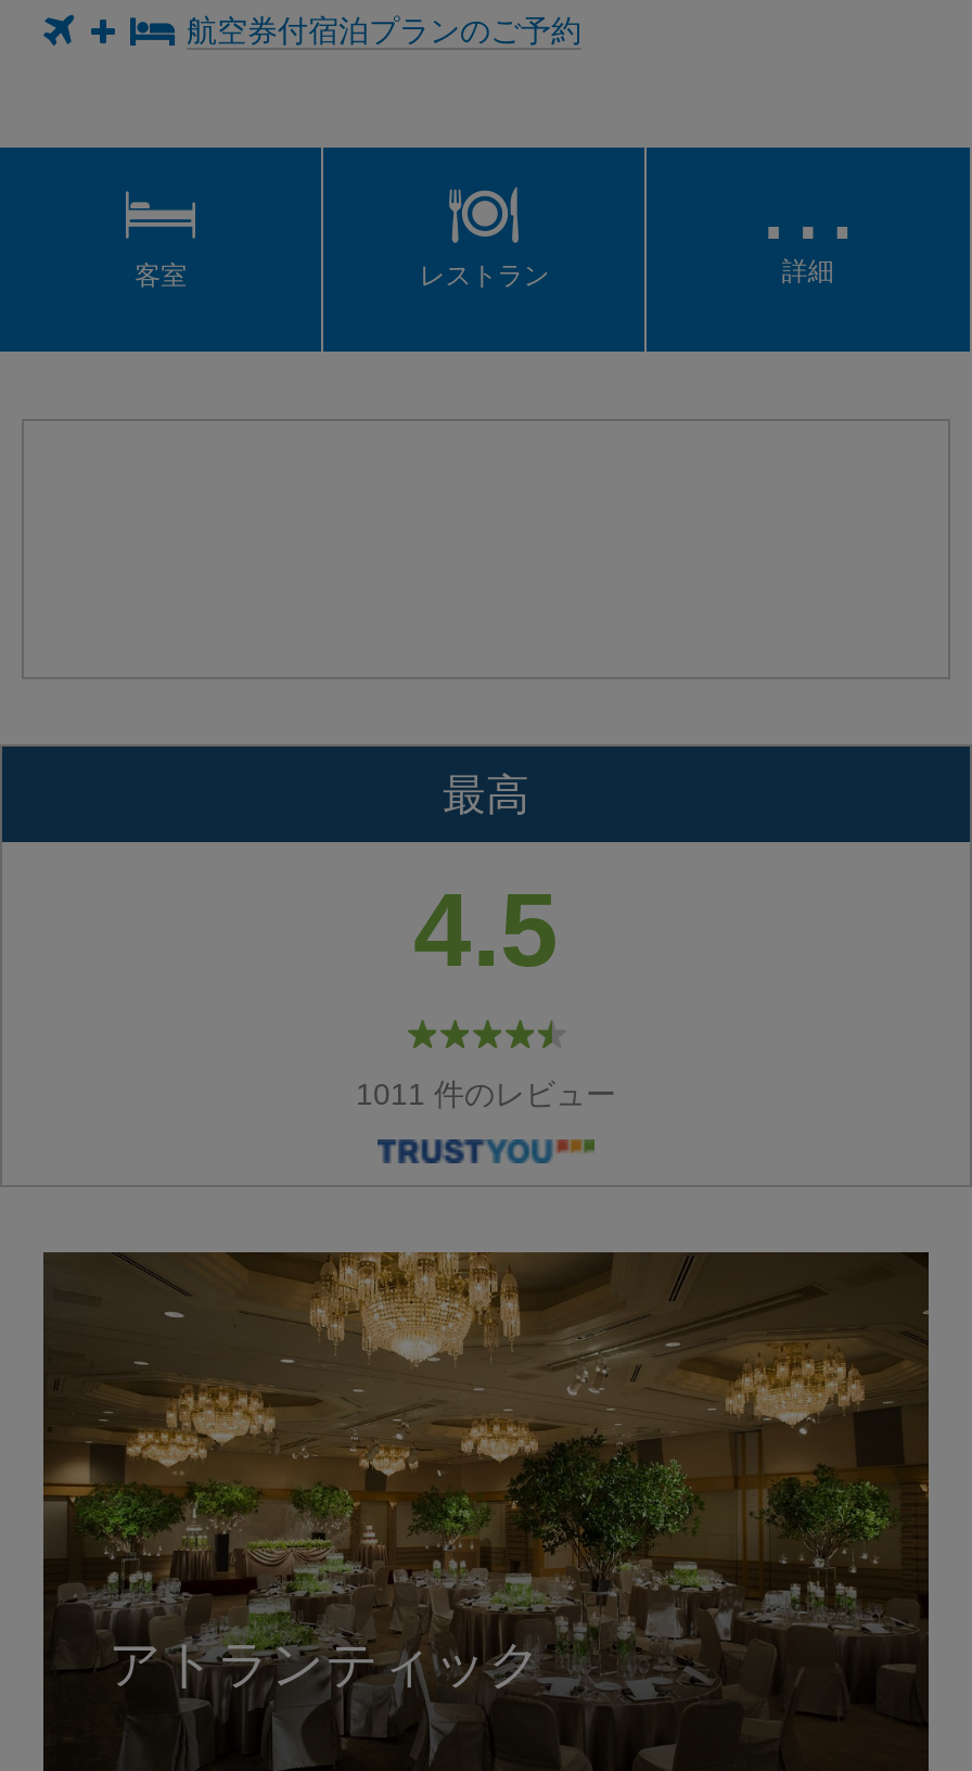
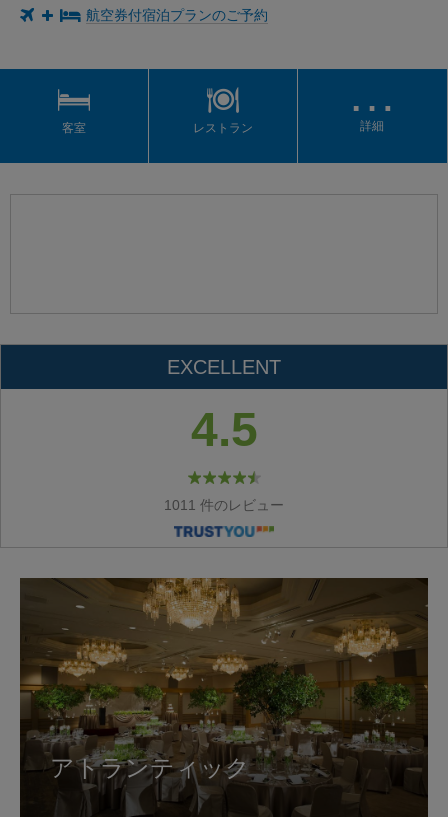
[443,770,529,818] 最高 -> [167,356,281,378] EXCELLENT

